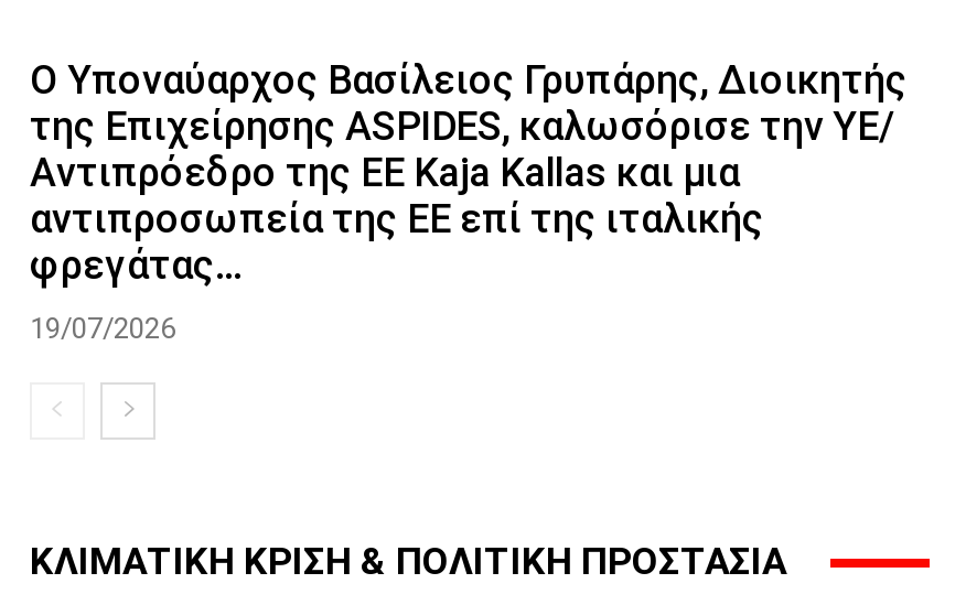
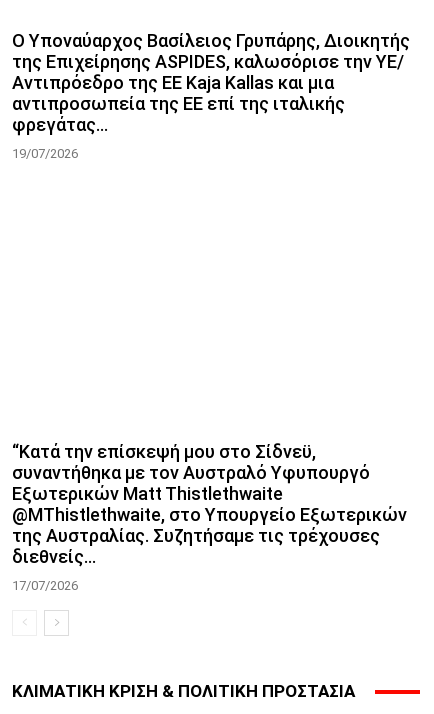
none -> [12,441,407,593] “Κατά την επίσκεψή μου στο Σίδνεϋ, | συναντήθηκα με τον Αυστραλό Υφυπουργό | Εξωτερικών Matt Thistlethwaite | @MThistlethwaite, στο Υπουργείο Εξωτερικών | της Αυστραλίας. Συζητήσαμε τις τρέχουσες | διεθνείς... | 17/07/2026

